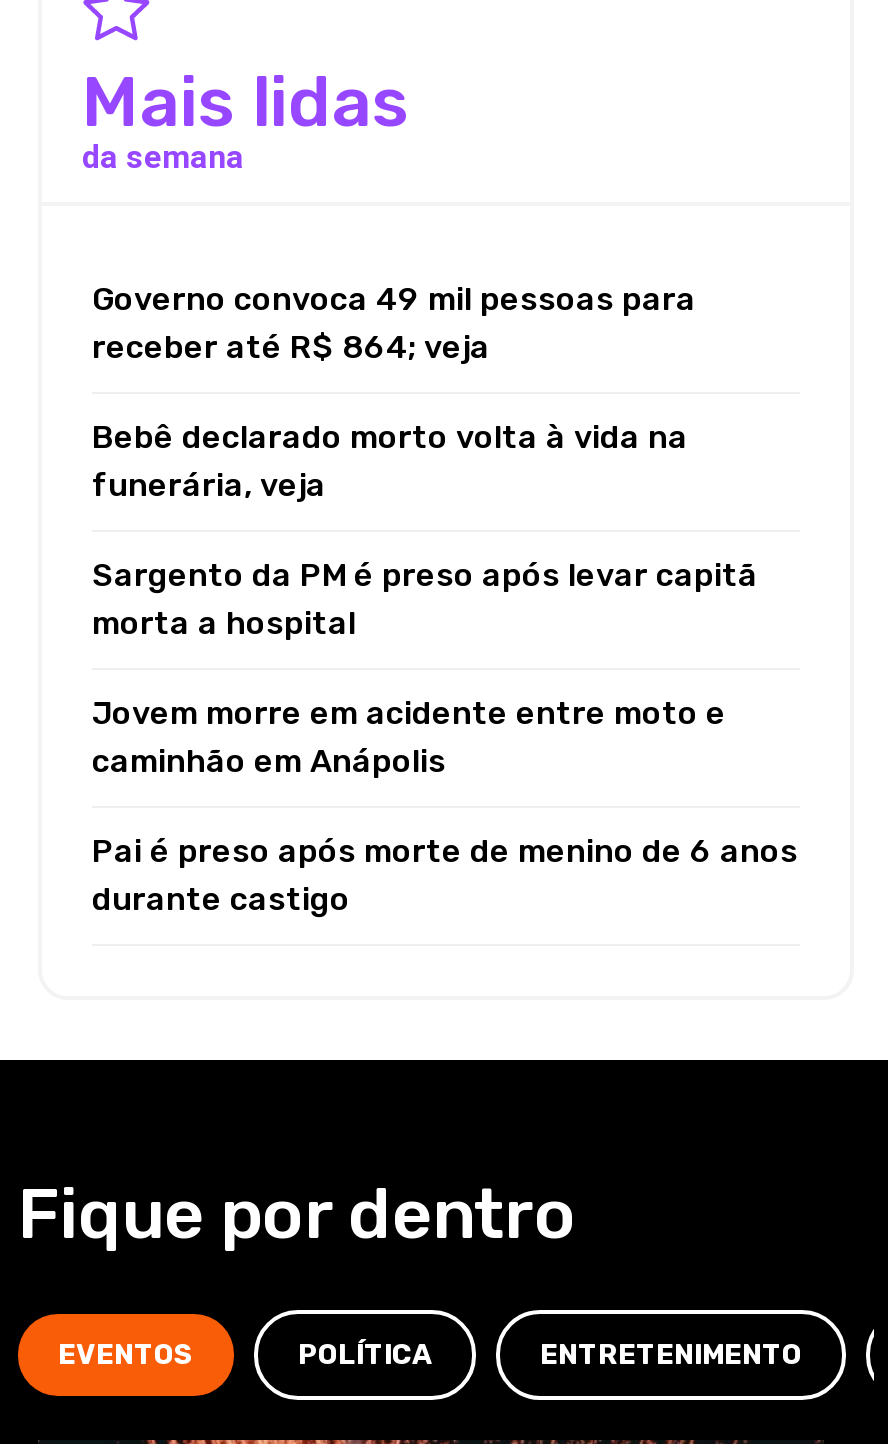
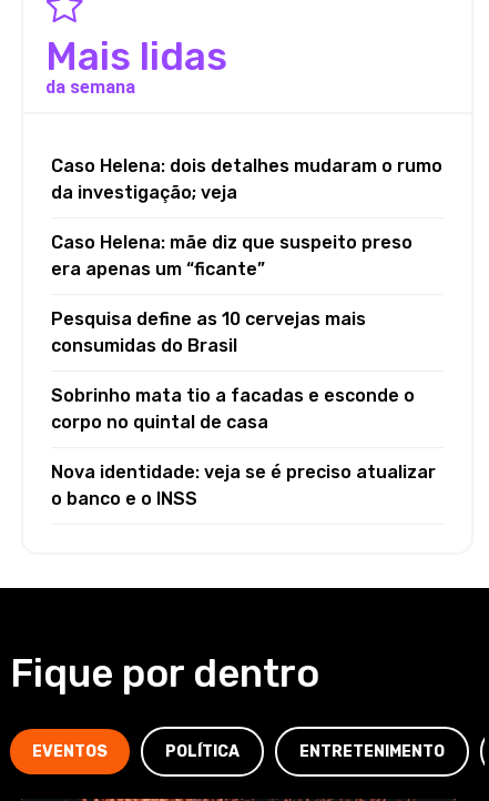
[92,281,696,367] Governo convoca 49 mil pessoas para | receber até R$ 864; veja -> [51,156,442,203] Caso Helena: dois detalhes mudaram o rumo | da investigação; veja
[92,419,688,505] Bebê declarado morto volta à vida na | funerária, veja -> [51,232,412,280] Caso Helena: mãe diz que suspeito preso | era apenas um “ficante”
[92,557,758,643] Sargento da PM é preso após levar capitã | morta a hospital -> [51,309,366,356] Pesquisa define as 10 cervejas mais | consumidas do Brasil
[92,695,726,781] Jovem morre em acidente entre moto e | caminhão em Anápolis -> [51,385,415,433] Sobrinho mata tio a facadas e esconde o | corpo no quintal de casa
[92,833,798,919] Pai é preso após morte de menino de 6 anos | durante castigo -> [51,462,436,510] Nova identidade: veja se é preciso atualizar | o banco e o INSS

